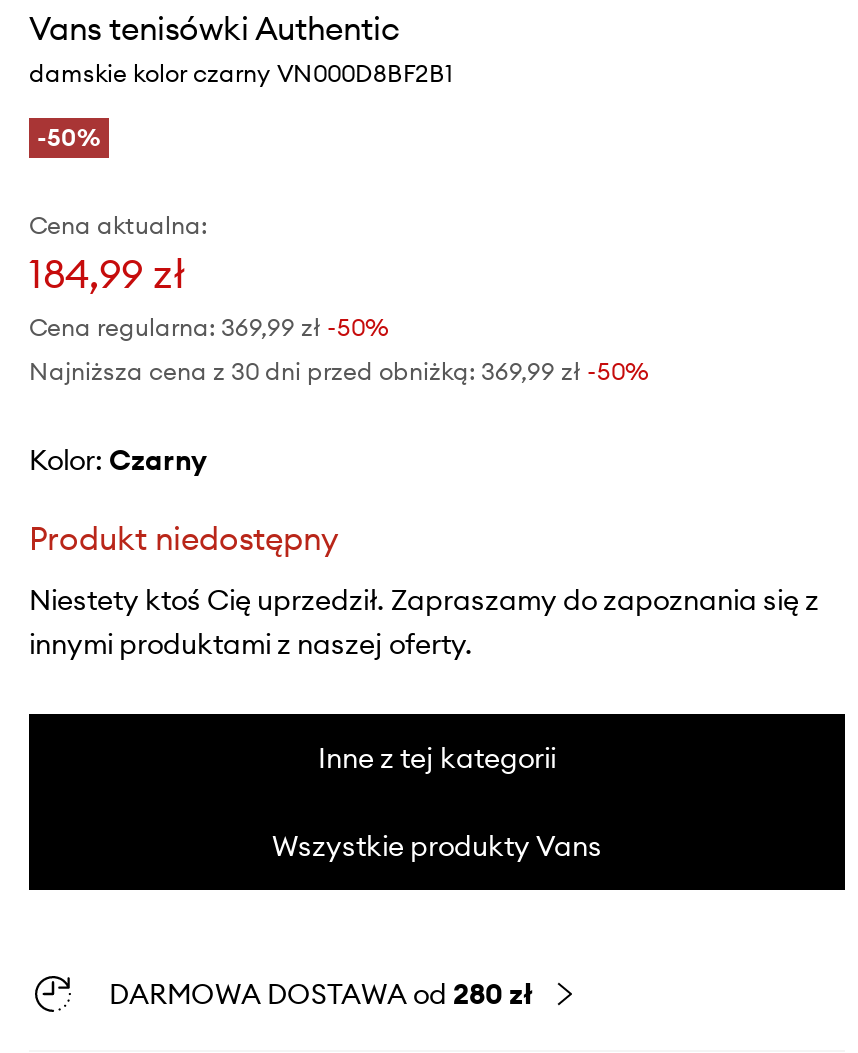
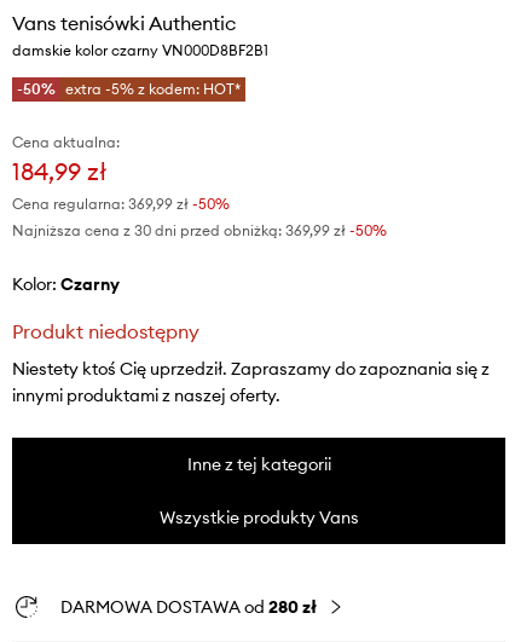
[37,123,101,153] -50% -> [17,80,241,98] -50% extra -5% z kodem: HOT*

